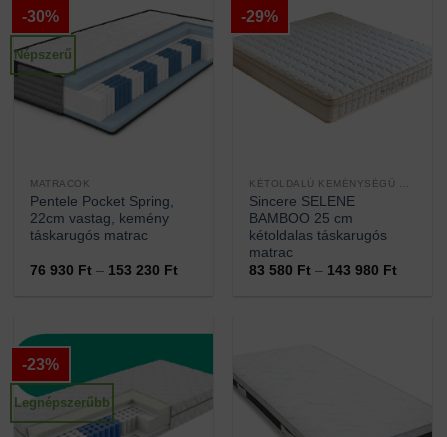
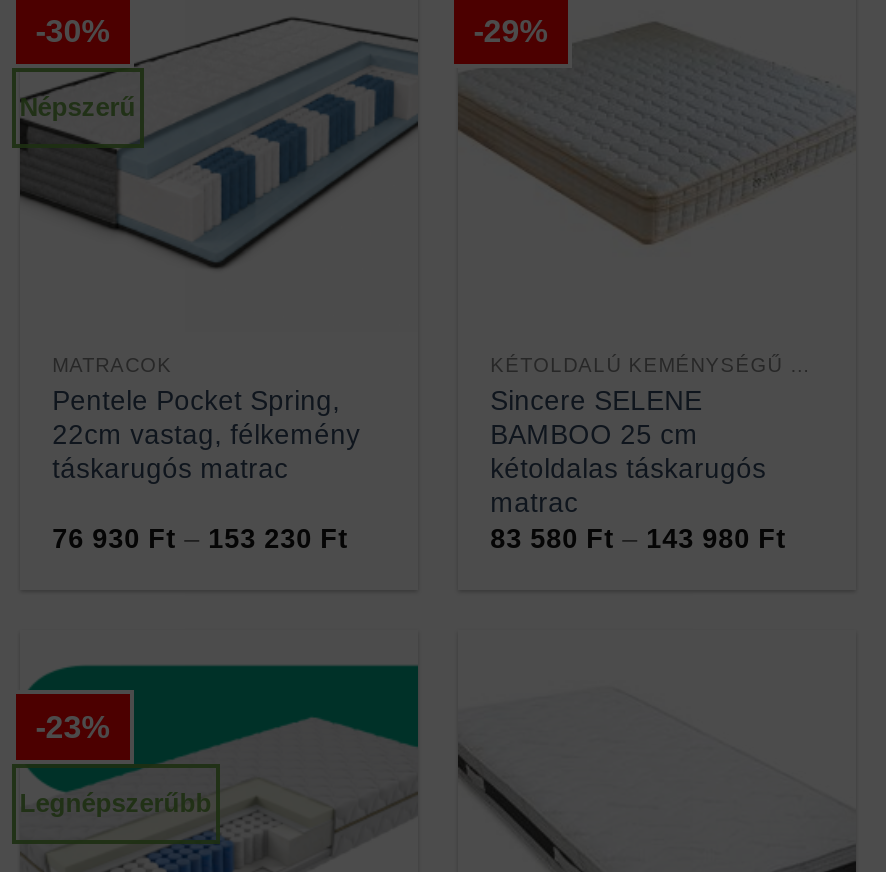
[30,211,169,226] 22cm vastag, kemény -> [52,419,360,449] 22cm vastag, félkemény

